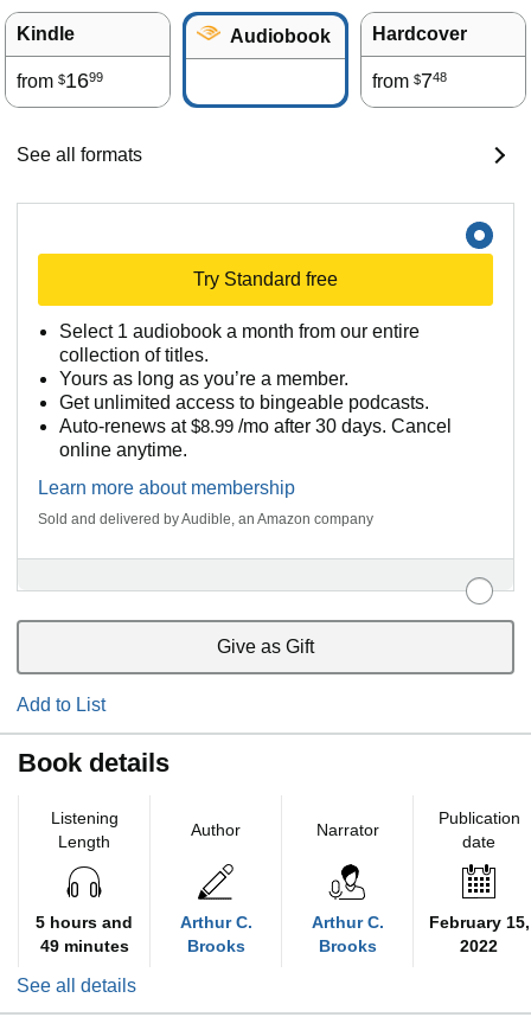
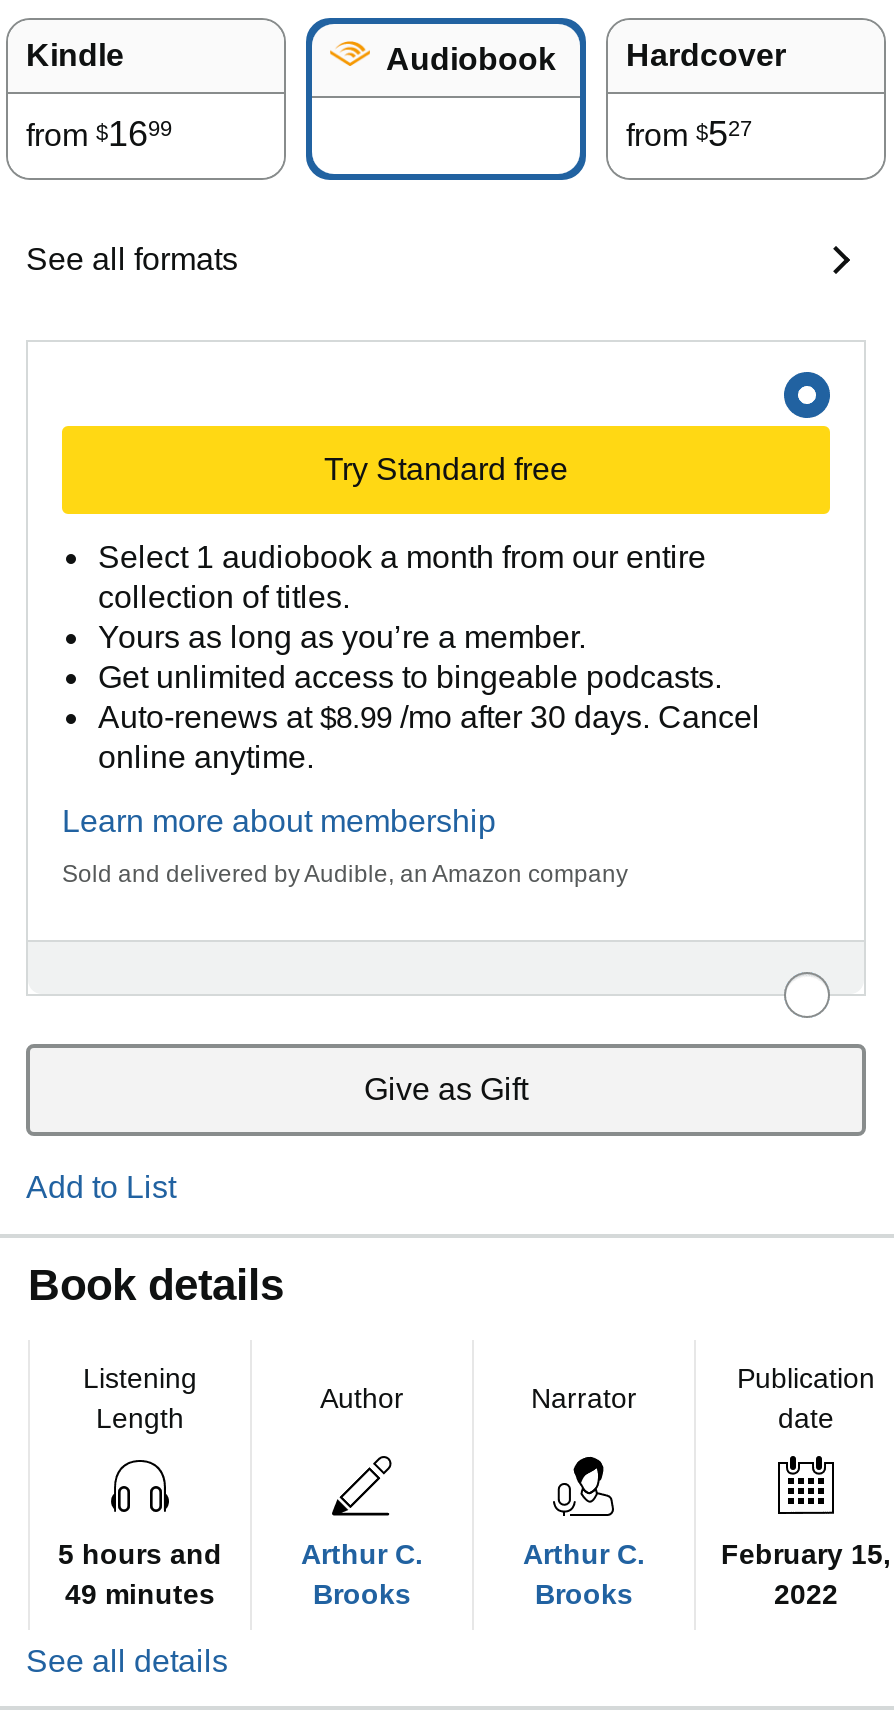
[372,69,447,93] from $748 -> [626,114,752,154] from $527

